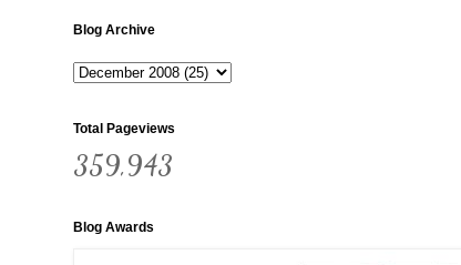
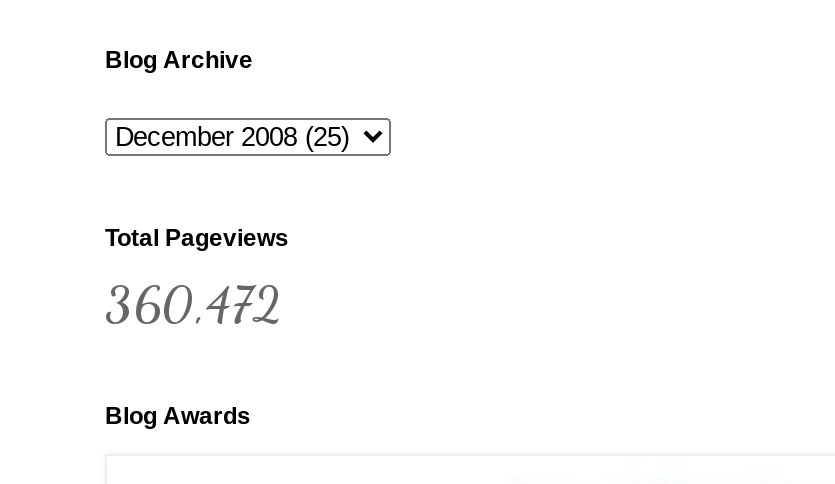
[73,149,173,182] 359,943 -> [105,276,281,334] 360,472

